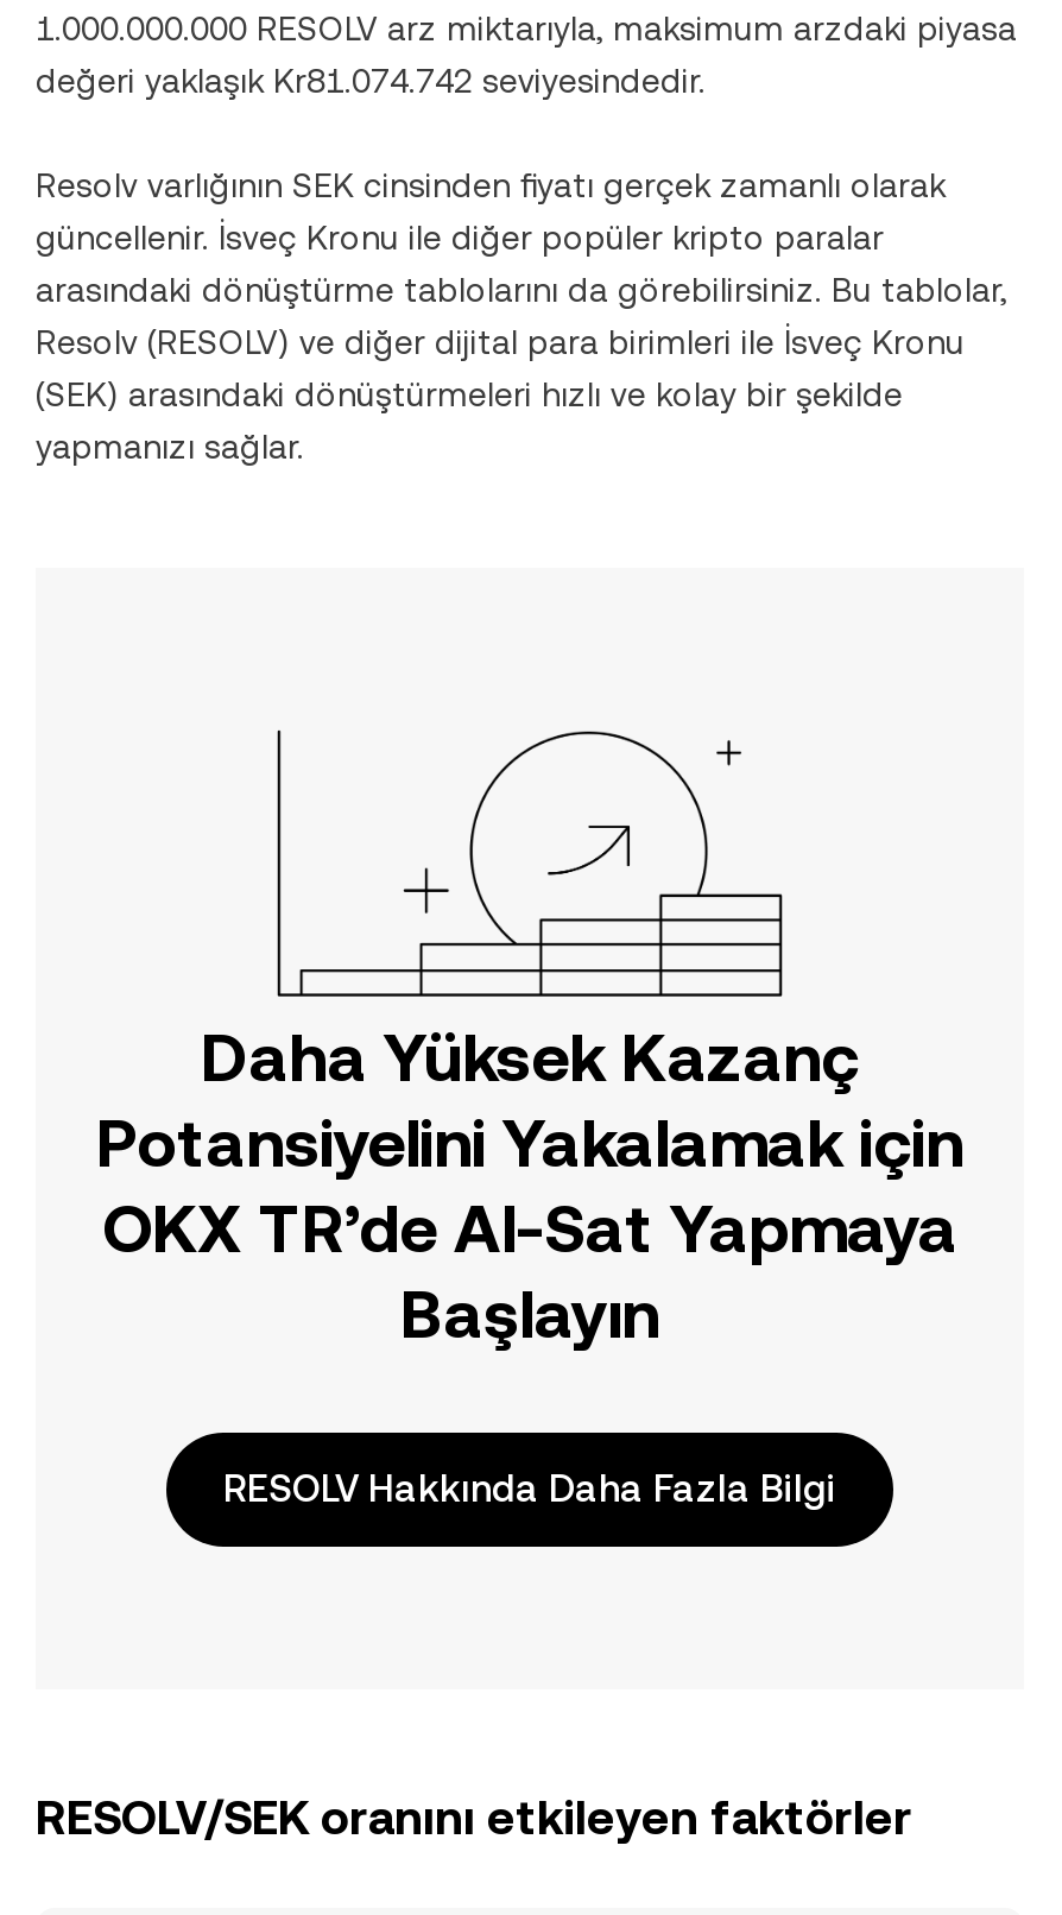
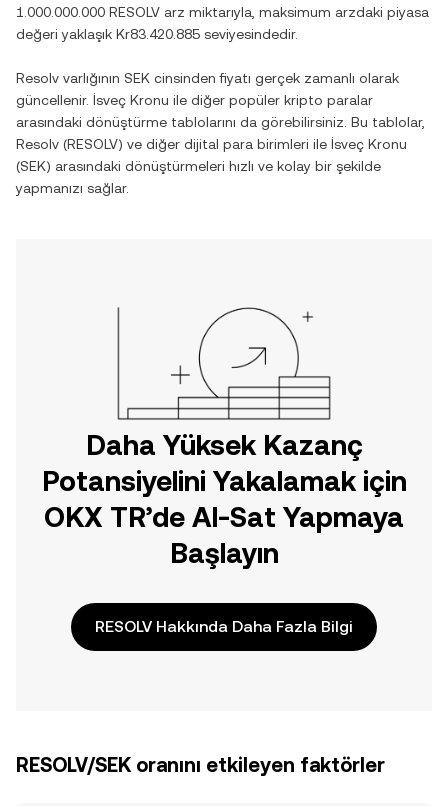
[36,62,706,100] değeri yaklaşık Kr81.074.742 seviyesindedir. -> [16,26,298,42] değeri yaklaşık Kr83.420.885 seviyesindedir.

